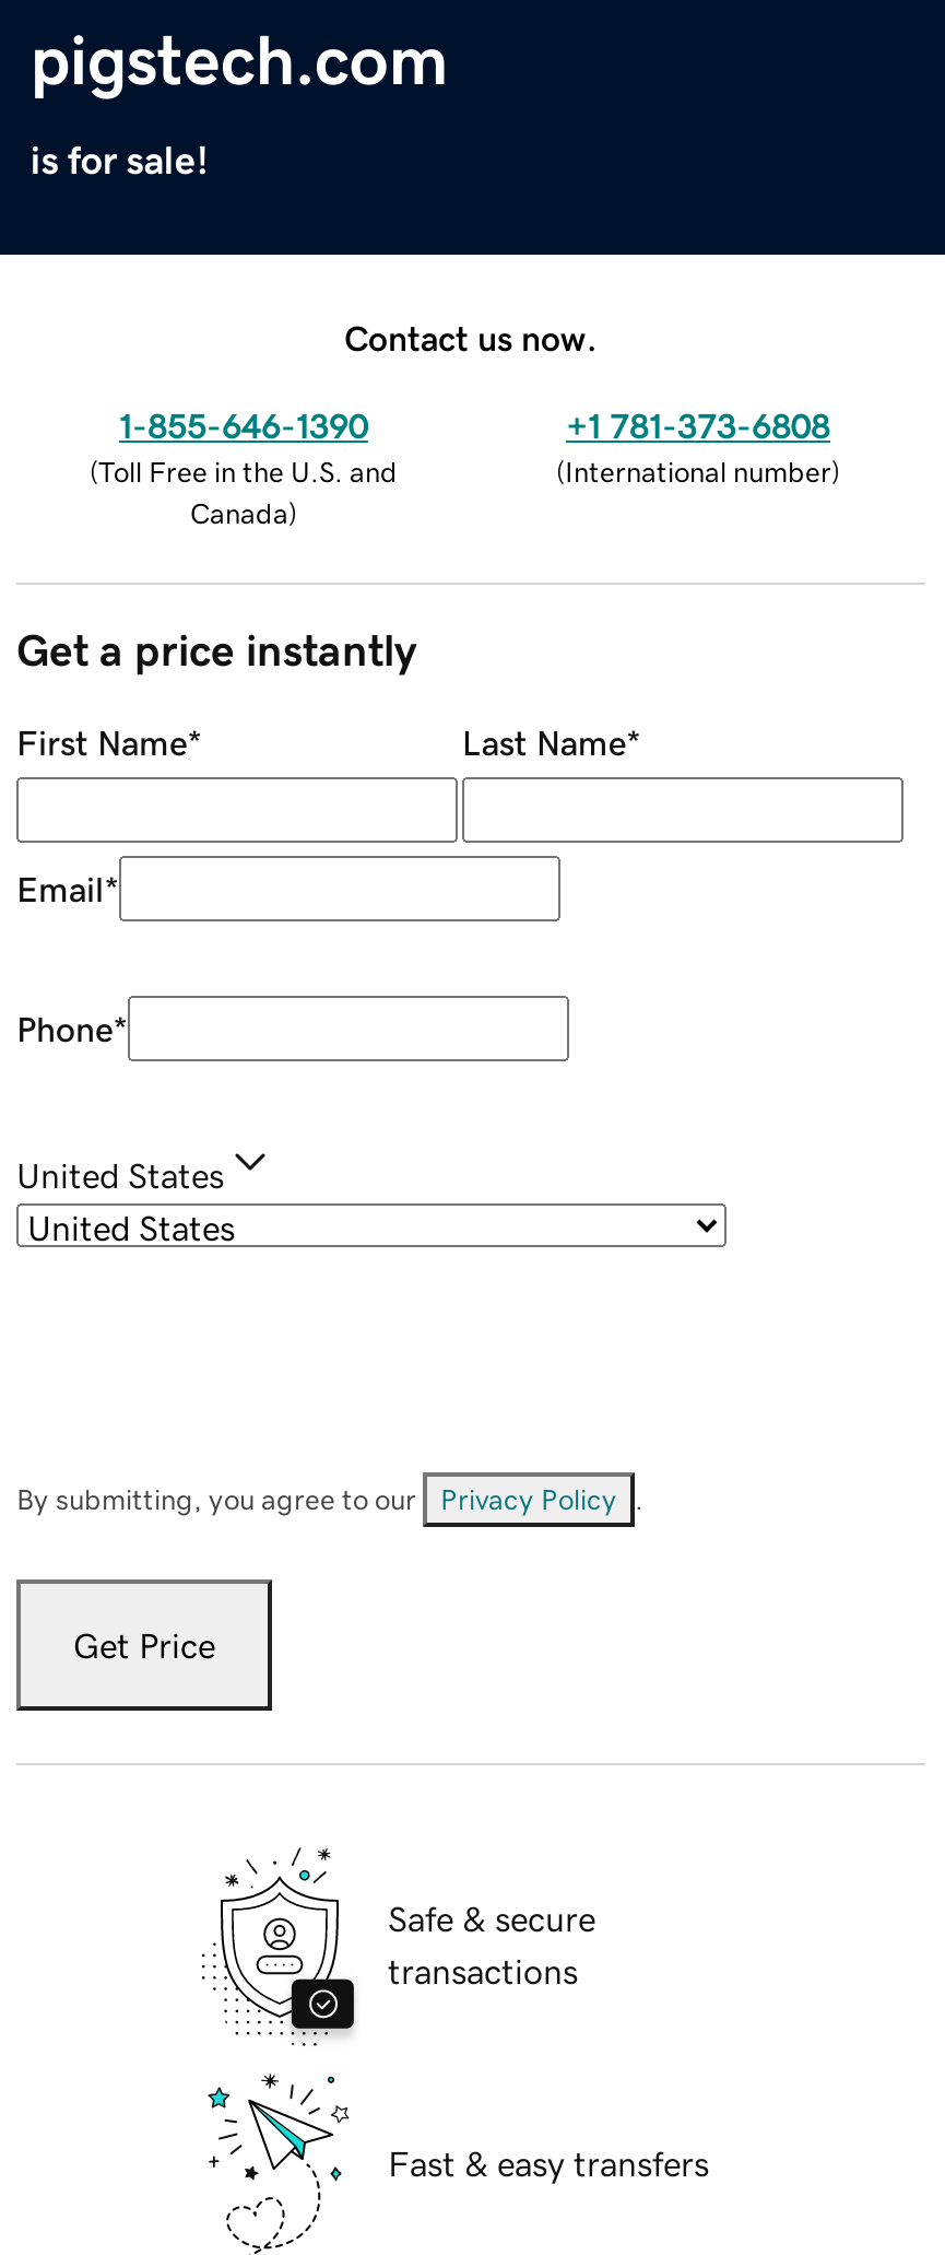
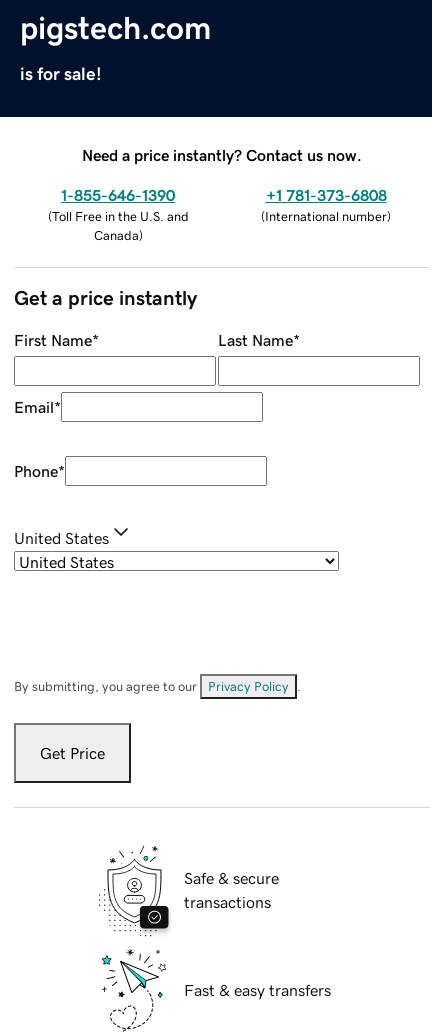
[344,319,598,354] Contact us now. -> [82,147,362,163] Need a price instantly? Contact us now.

